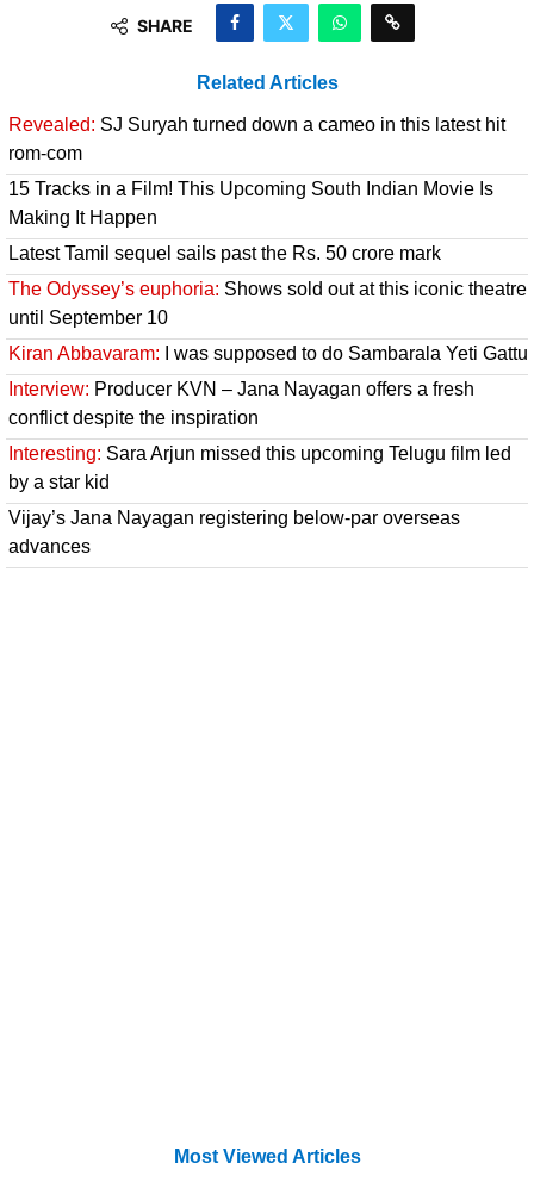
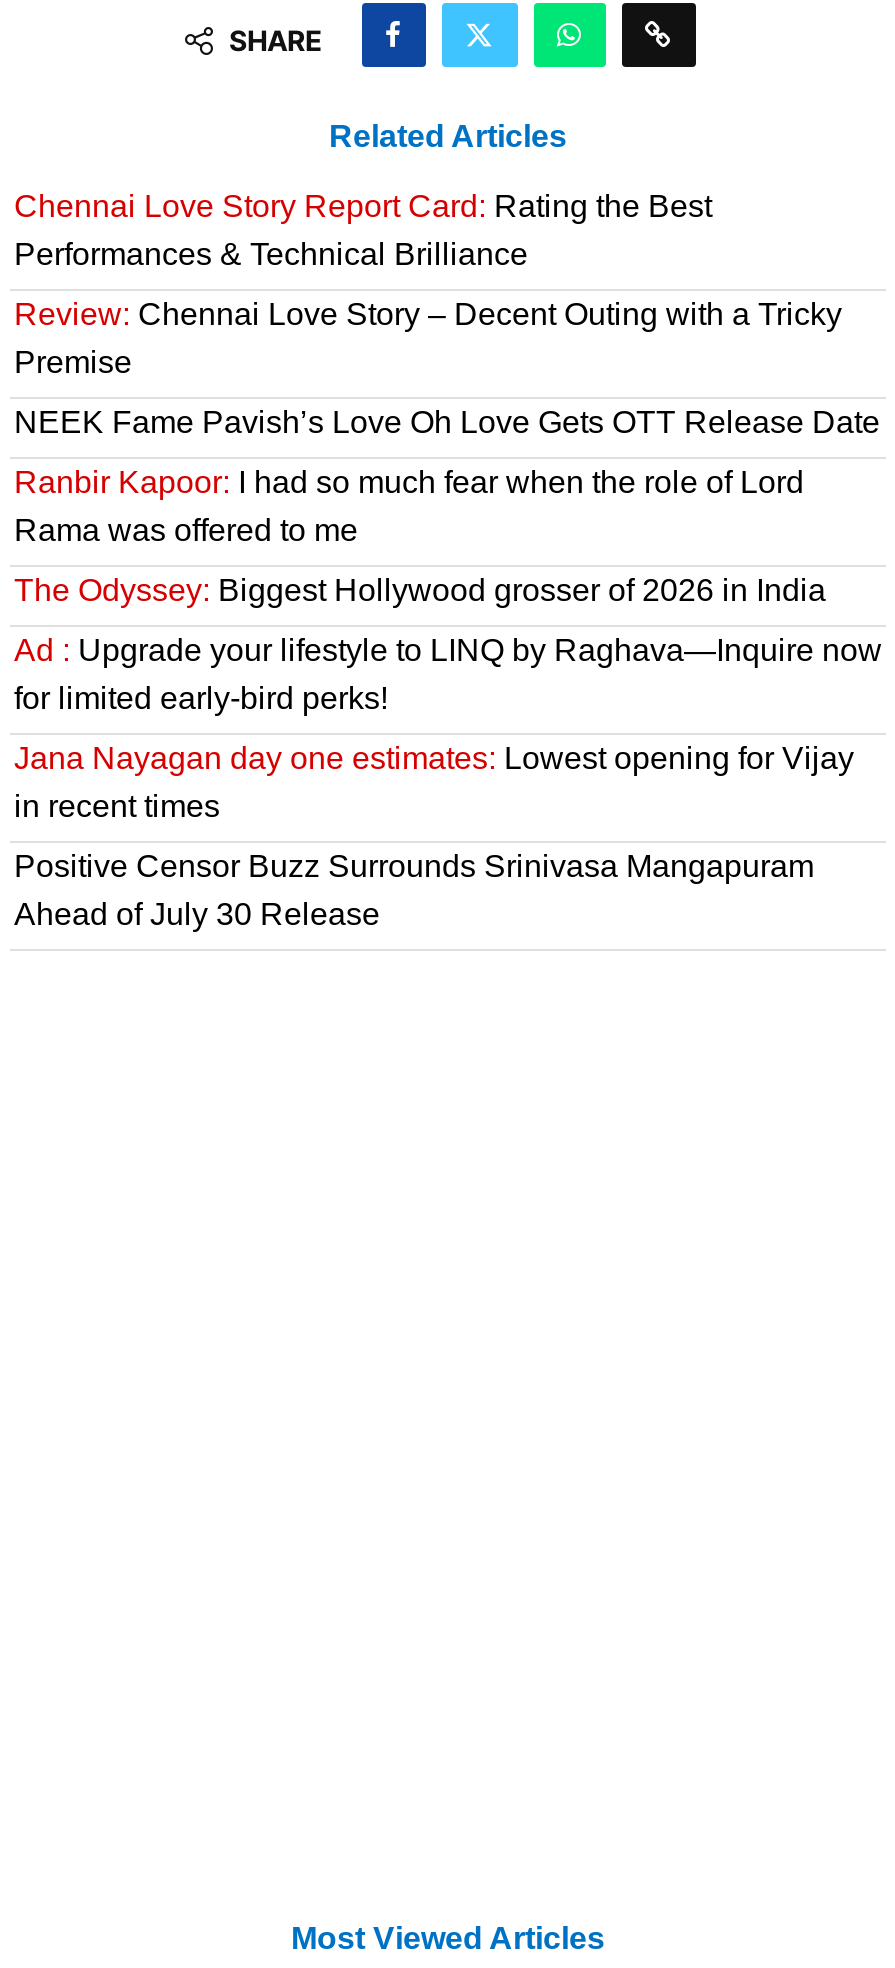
[8,115,505,163] Revealed: SJ Suryah turned down a cameo in this latest hit | rom-com -> [14,189,712,271] Chennai Love Story Report Card: Rating the Best | Performances & Technical Brilliance
[8,179,493,228] 15 Tracks in a Film! This Upcoming South Indian Movie Is | Making It Happen -> [14,297,842,379] Review: Chennai Love Story – Decent Outing with a Tricky | Premise
[8,243,441,264] Latest Tamil sequel sails past the Rs. 50 crore mark -> [14,405,880,439] NEEK Fame Pavish’s Love Oh Love Gets OTT Release Date
[8,279,527,328] The Odyssey’s euphoria: Shows sold out at this iconic theatre | until September 10 -> [14,465,804,547] Ranbir Kapoor: I had so much fear when the role of Lord | Rama was offered to me
[8,343,528,364] Kiran Abbavaram: I was supposed to do Sambarala Yeti Gattu -> [14,573,826,607] The Odyssey: Biggest Hollywood grosser of 2026 in India
[8,379,474,428] Interview: Producer KVN – Jana Nayagan offers a fresh | conflict despite the inspiration -> [14,633,882,715] Ad : Upgrade your lifestyle to LINQ by Raghava—Inquire now | for limited early-bird perks!
[8,443,511,492] Interesting: Sara Arjun missed this upcoming Telugu film led | by a star kid -> [14,741,854,823] Jana Nayagan day one estimates: Lowest opening for Vijay | in recent times
[8,508,460,557] Vijay’s Jana Nayagan registering below-par overseas | advances -> [14,849,814,931] Positive Censor Buzz Surrounds Srinivasa Mangapuram | Ahead of July 30 Release

